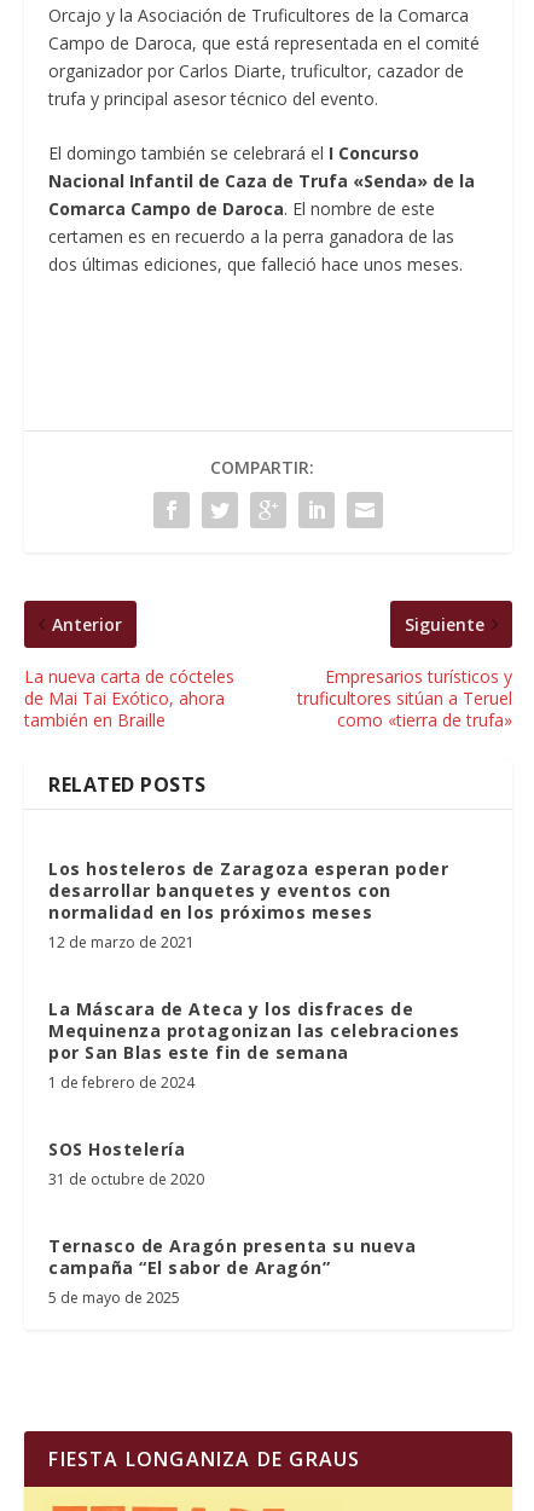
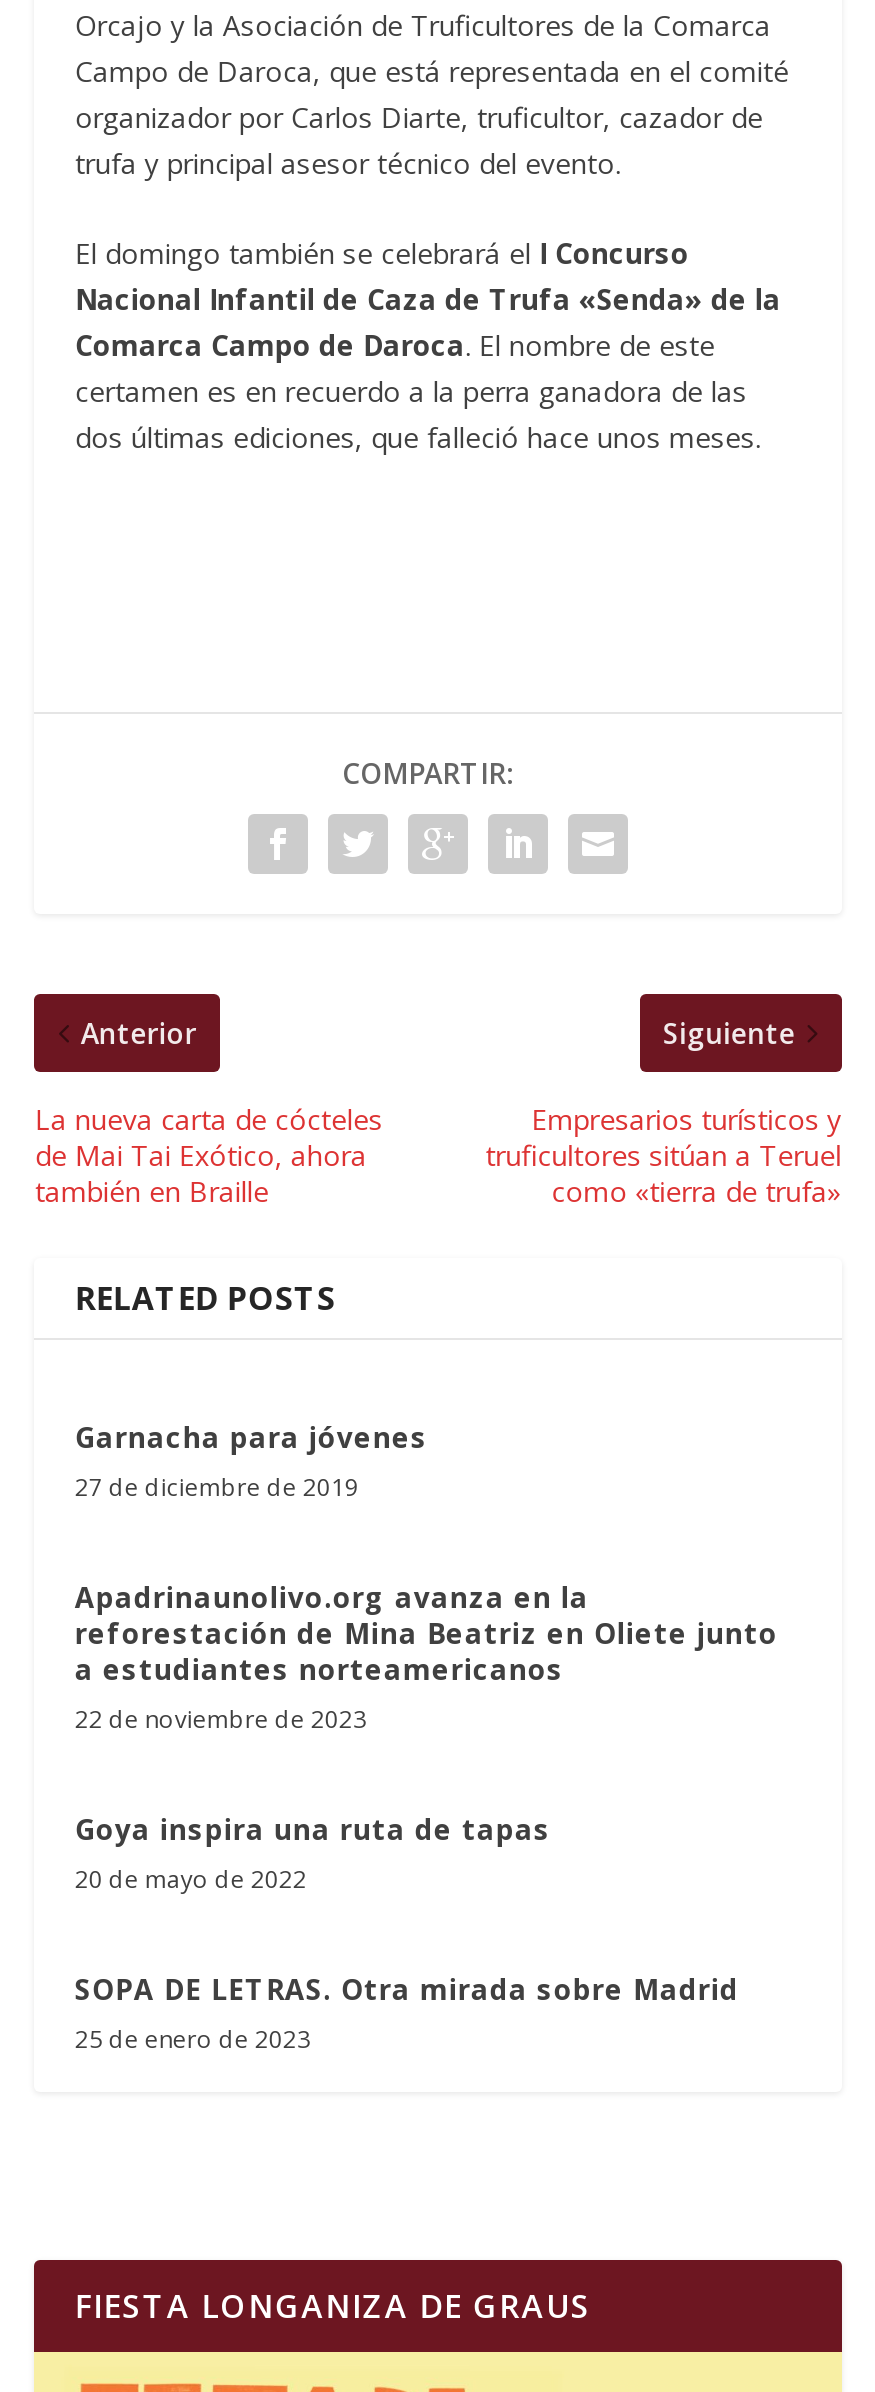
[49,857,449,952] Los hosteleros de Zaragoza esperan poder | desarrollar banquetes y eventos con | normalidad en los próximos meses | 12 de marzo de 2021 -> [75,1418,428,1504] Garnacha para jóvenes | 27 de diciembre de 2019
[49,997,460,1093] La Máscara de Ateca y los disfraces de | Mequinenza protagonizan las celebraciones | por San Blas este fin de semana | 1 de febrero de 2024 -> [75,1578,778,1736] Apadrinaunolivo.org avanza en la | reforestación de Mina Beatriz en Oliete junto | a estudiantes norteamericanos | 22 de noviembre de 2023
[49,1137,205,1189] SOS Hostelería | 31 de octubre de 2020 -> [75,1810,551,1896] Goya inspira una ruta de tapas | 20 de mayo de 2022
[49,1234,416,1308] Ternasco de Aragón presenta su nueva | campaña “El sabor de Aragón” | 5 de mayo de 2025 -> [75,1970,739,2056] SOPA DE LETRAS. Otra mirada sobre Madrid | 25 de enero de 2023

